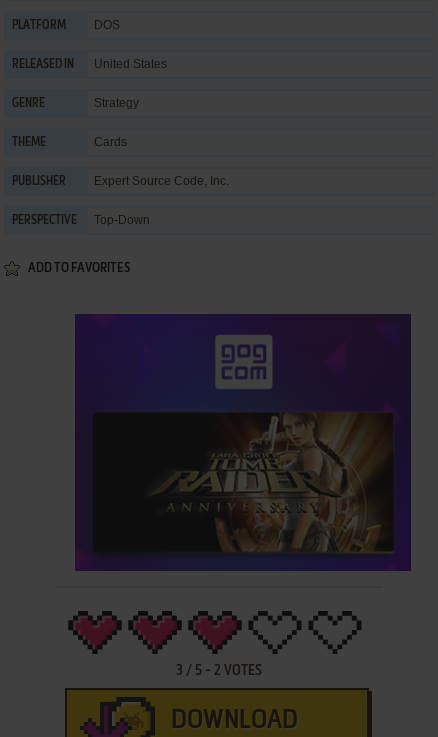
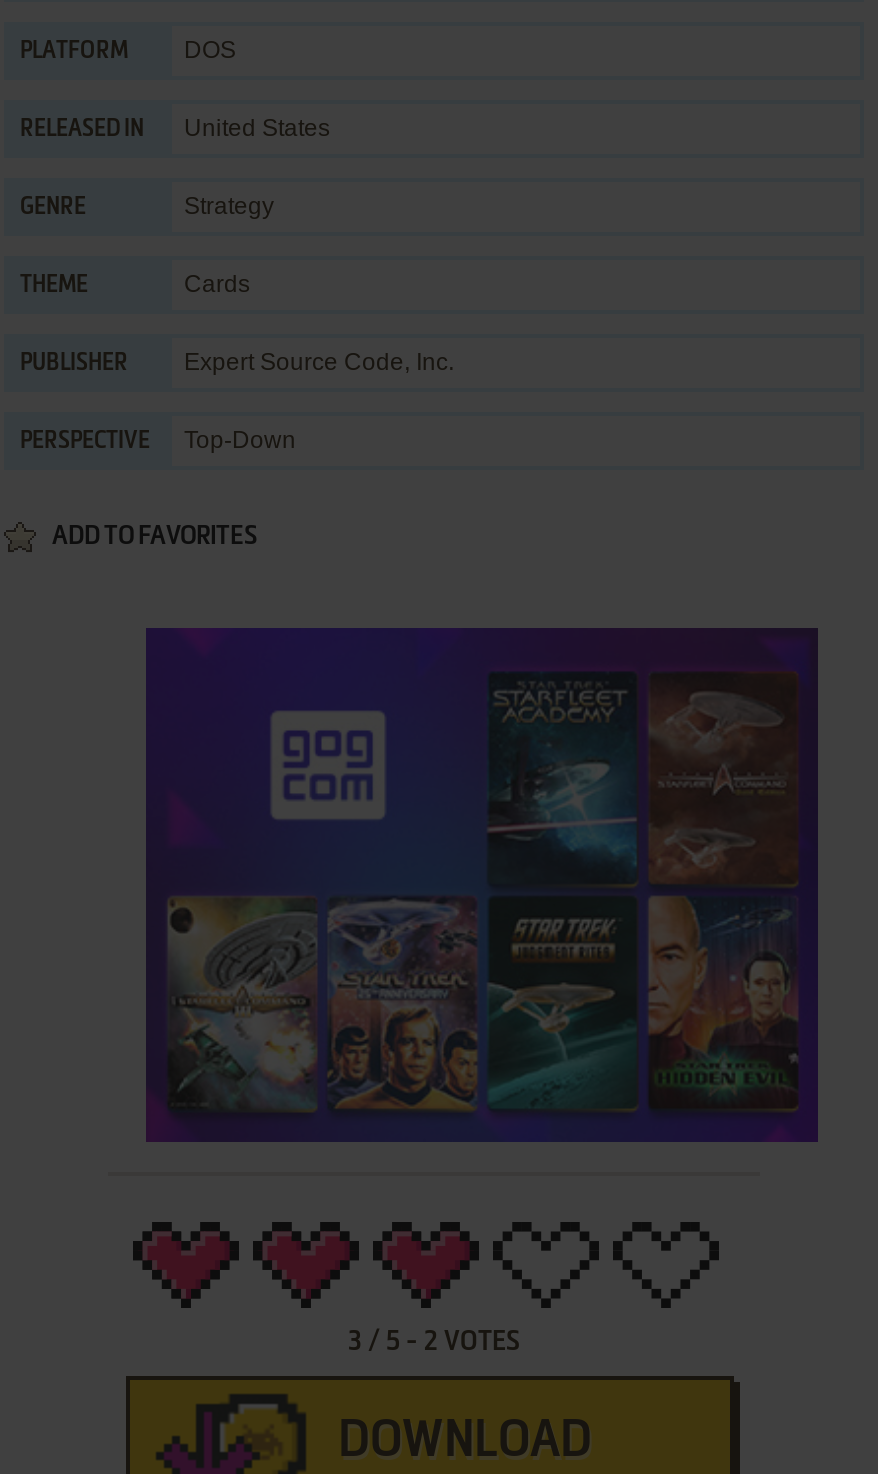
[86,321,405,558] [image] -> [166,640,808,1116] [image]

